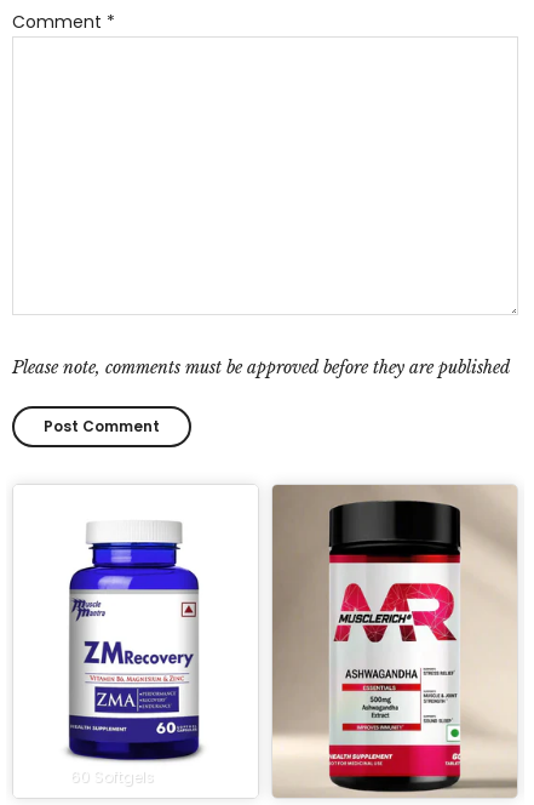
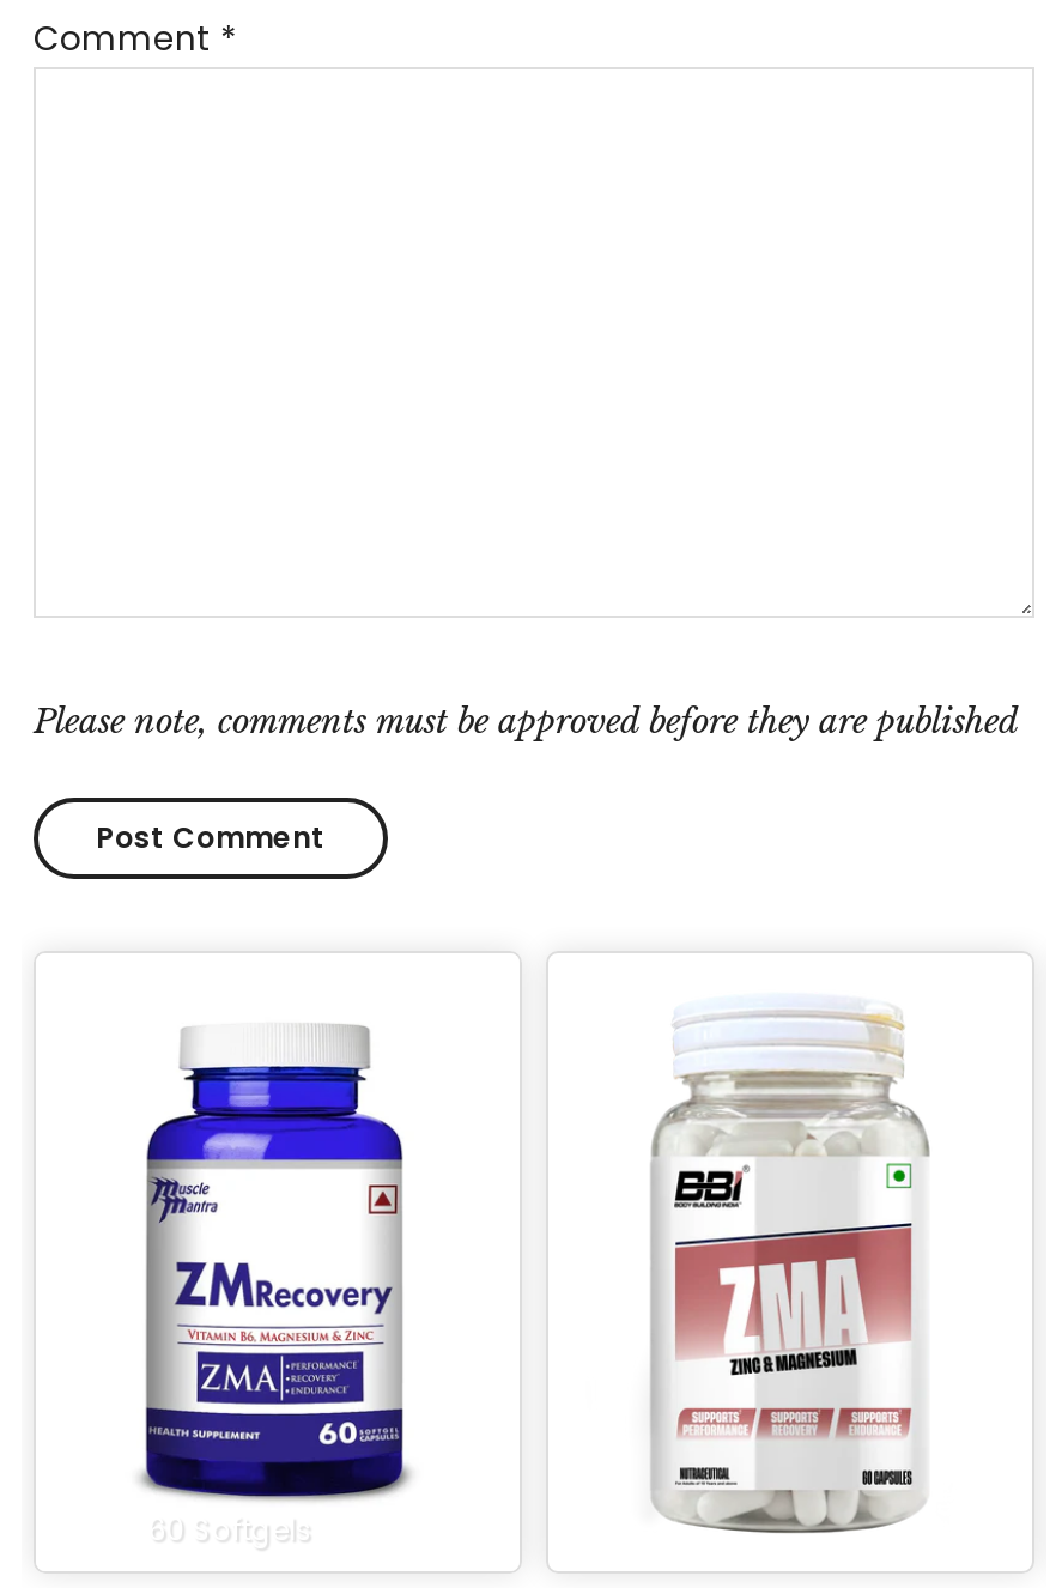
[271,484,518,798] [image] -> [548,956,1032,1571] [image]

